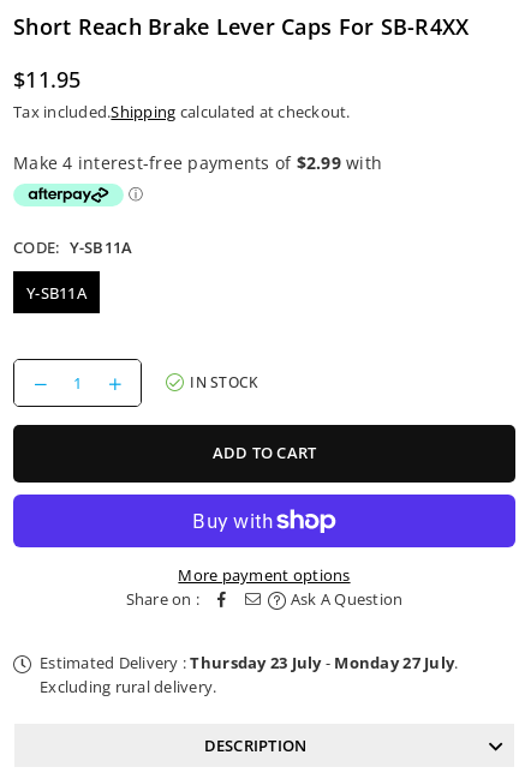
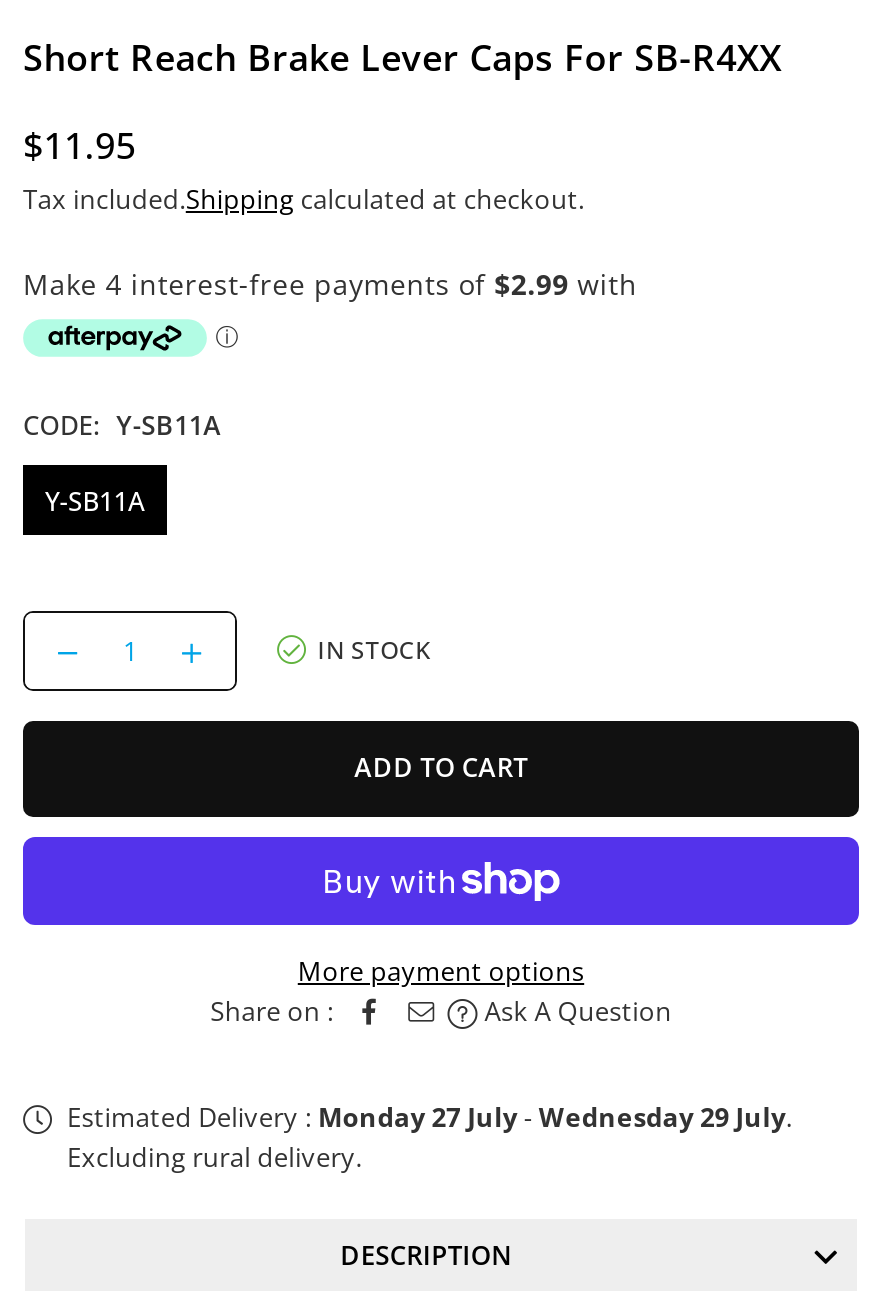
[40,652,458,673] Estimated Delivery : Thursday 23 July - Monday 27 July. -> [67,1099,792,1135] Estimated Delivery : Monday 27 July - Wednesday 29 July.

